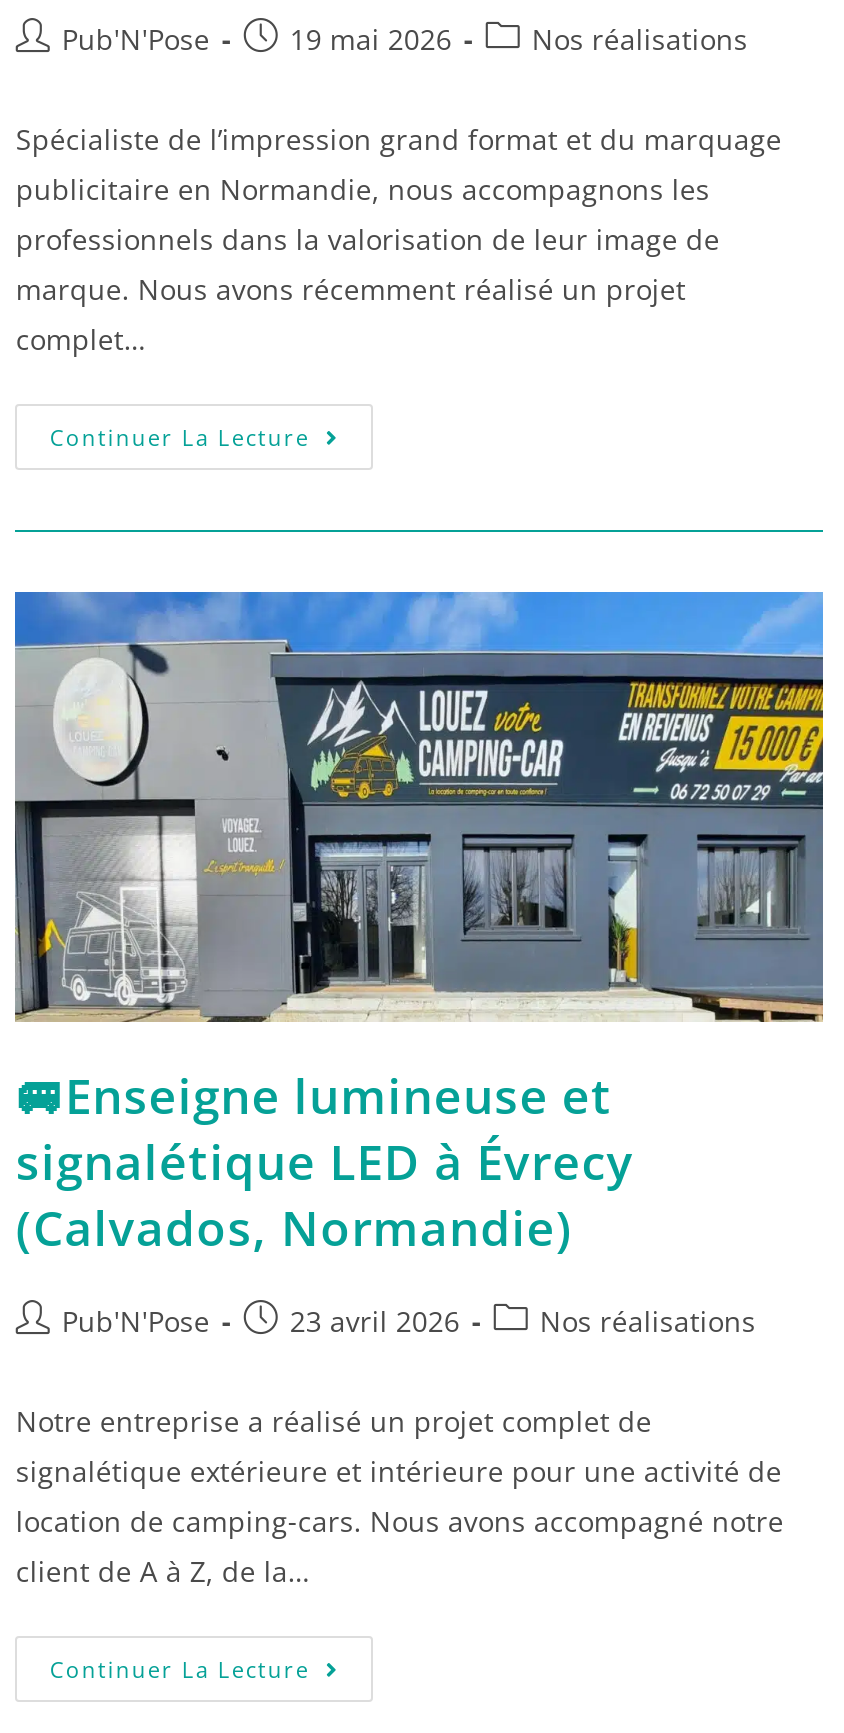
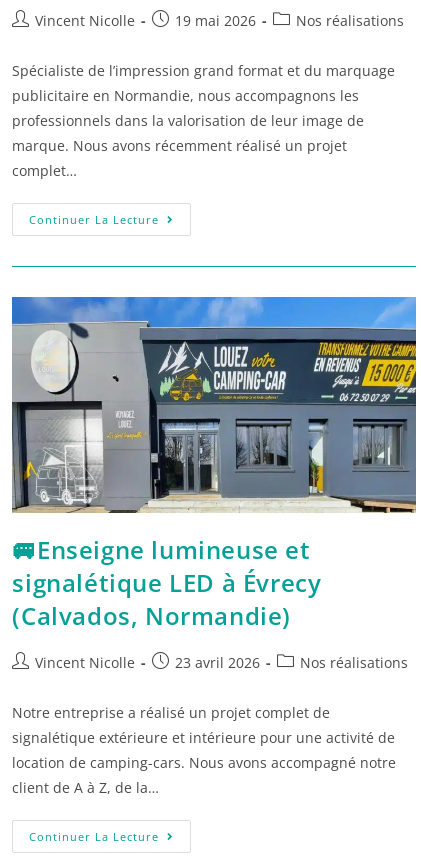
[62,20,210,58] Pub'N'Pose -> [35,11,135,30] Vincent Nicolle
[62,1303,210,1341] Pub'N'Pose -> [35,653,135,672] Vincent Nicolle

